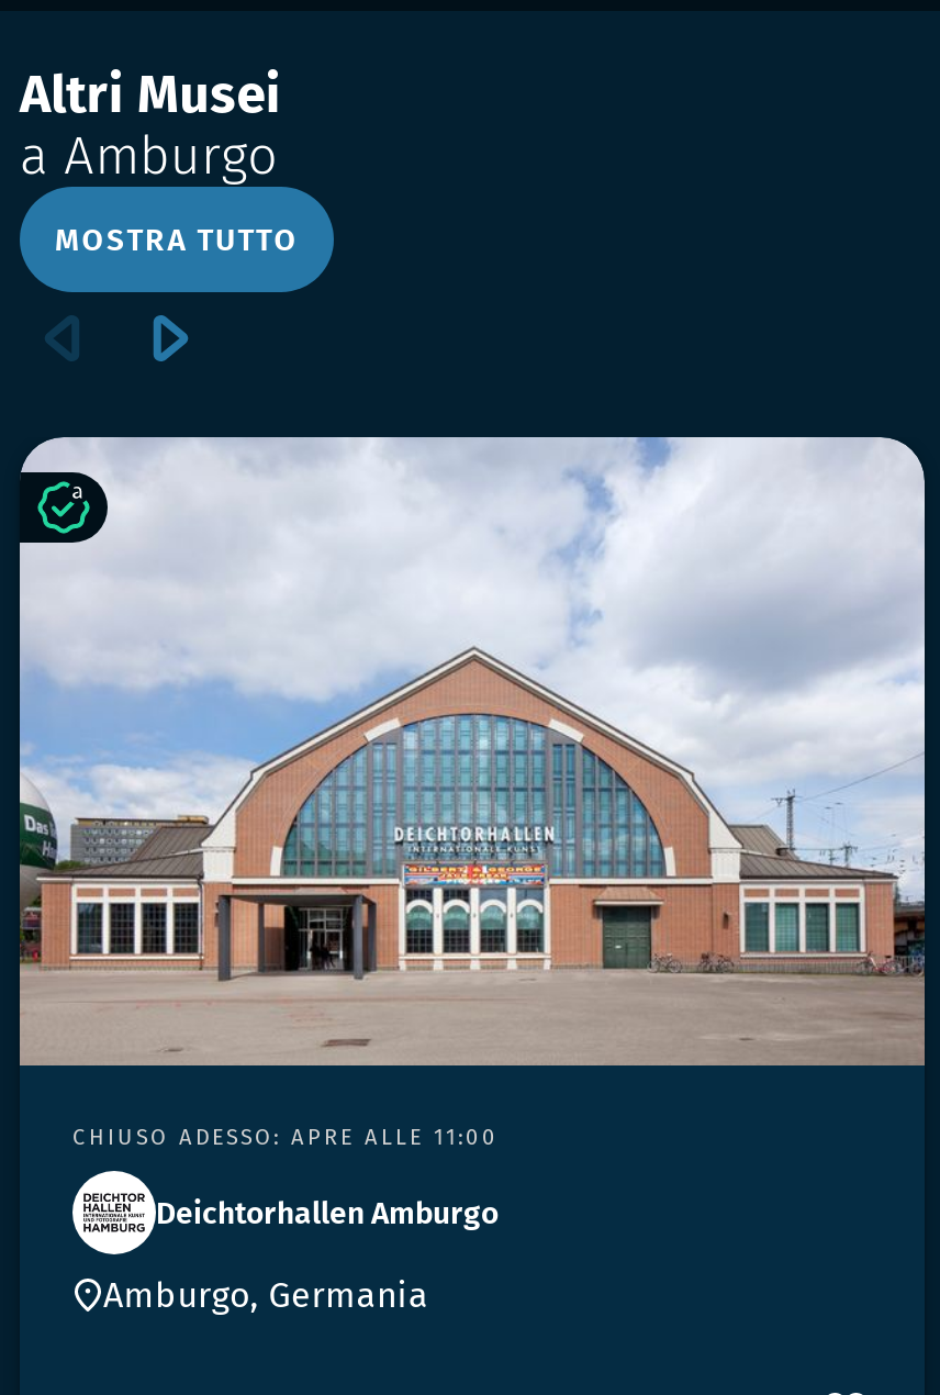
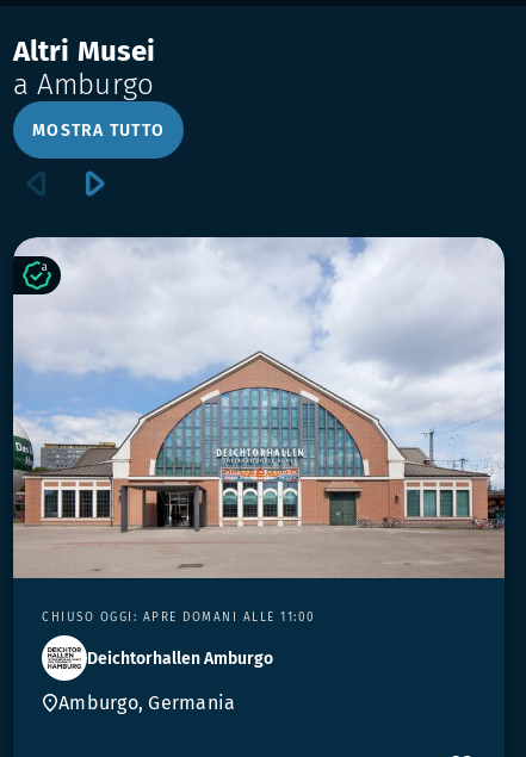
[72,1125,499,1151] CHIUSO ADESSO: APRE ALLE 11:00 -> [42,610,315,625] CHIUSO OGGI: APRE DOMANI ALLE 11:00

